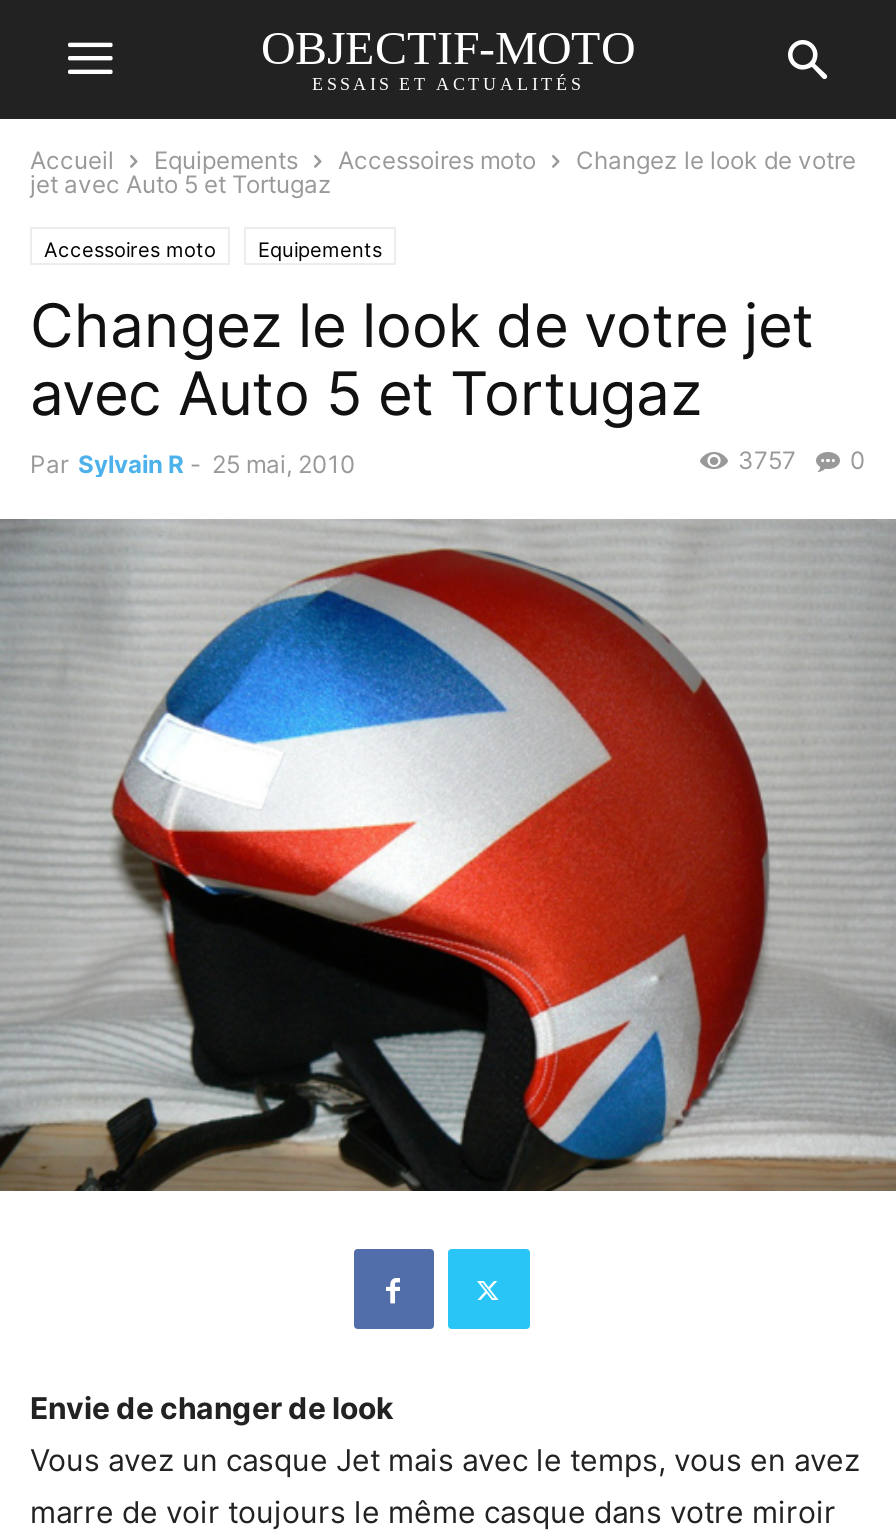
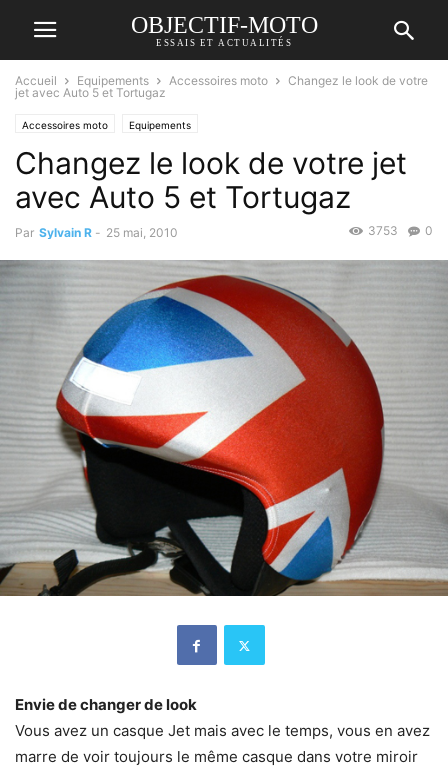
[738,445,866,475] 3757 0 -> [368,223,433,238] 3753 0

